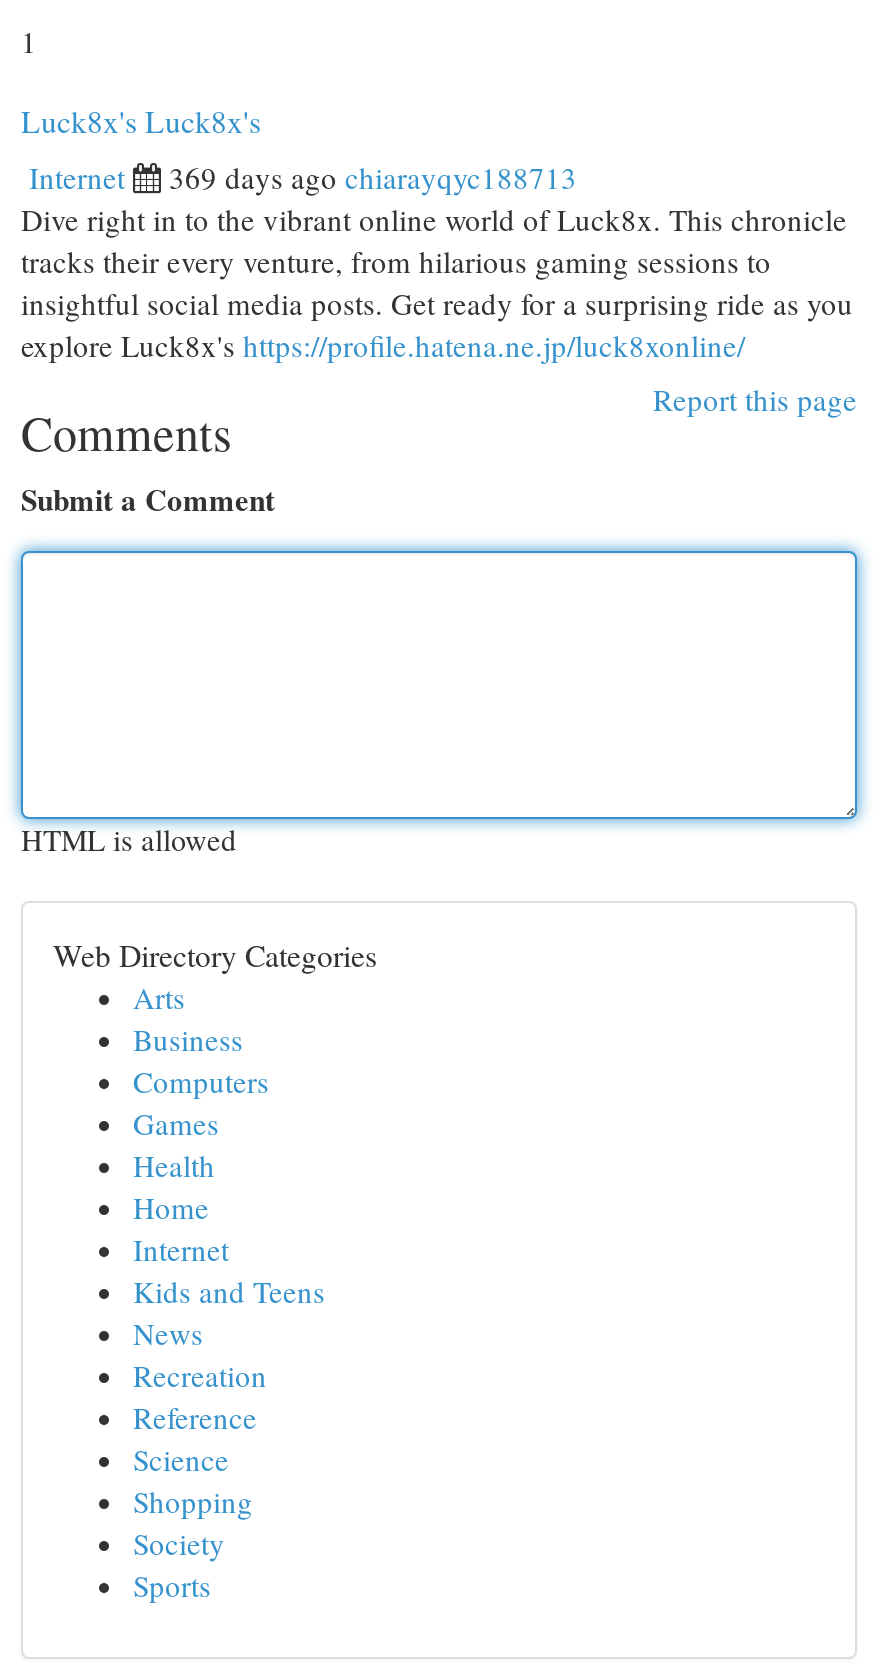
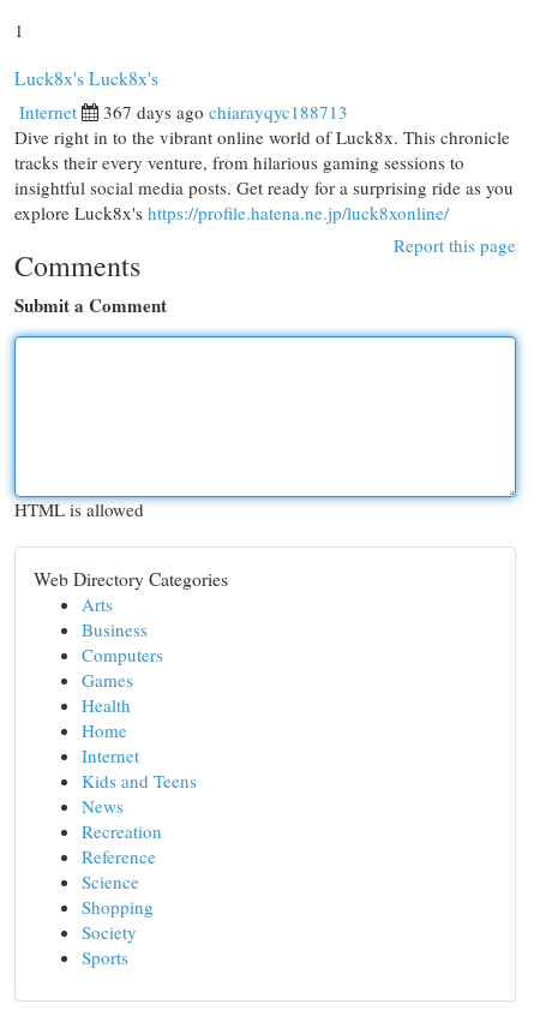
[169,157,577,197] 369 days ago chiarayqyc188713 -> [103,100,348,124] 367 days ago chiarayqyc188713

